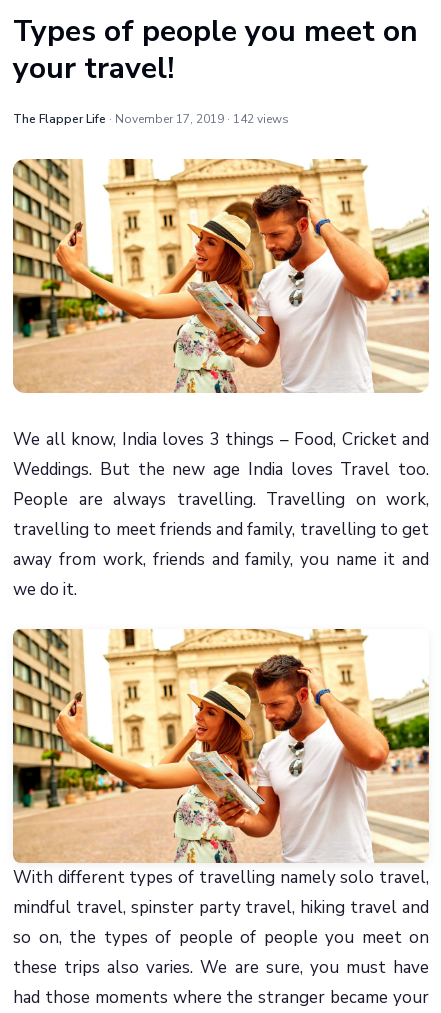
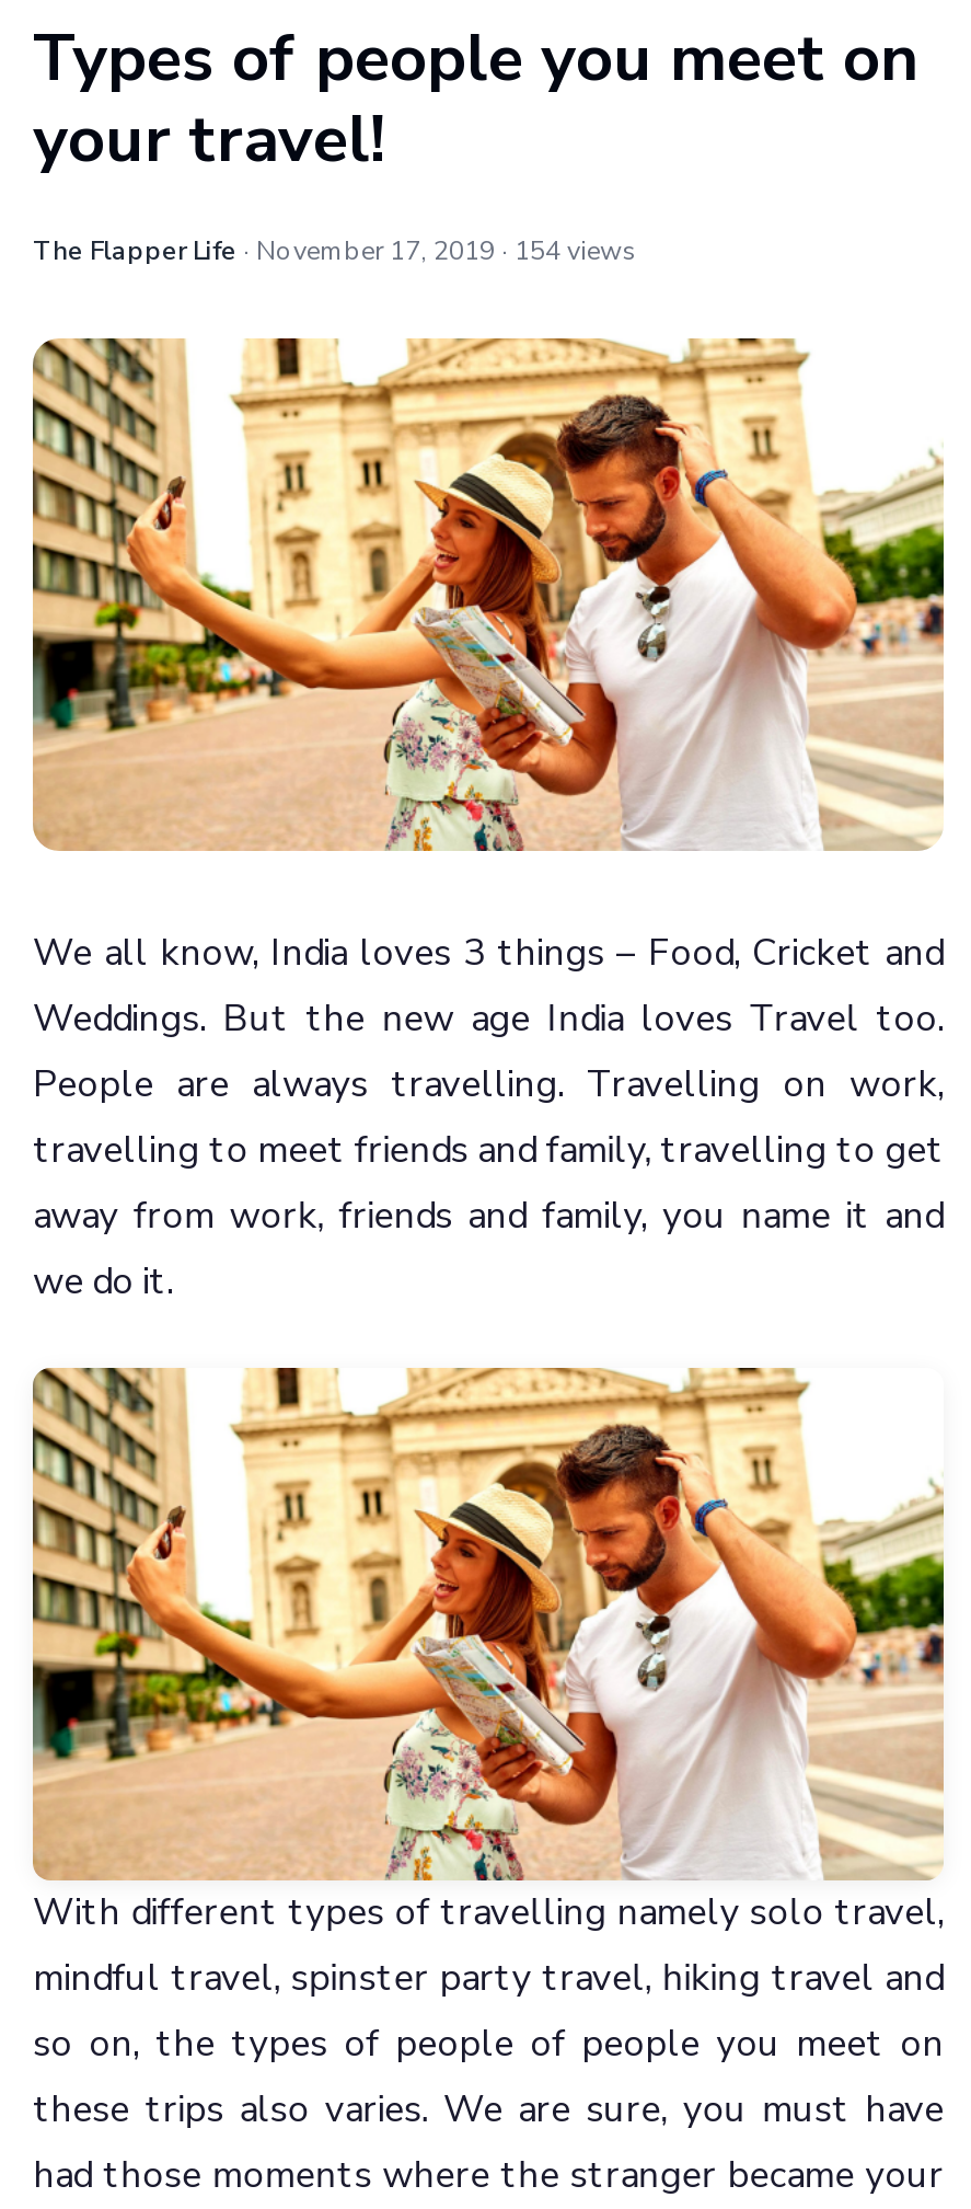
[13,111,289,127] The Flapper Life · November 17, 2019 · 142 views -> [33,233,637,268] The Flapper Life · November 17, 2019 · 154 views

